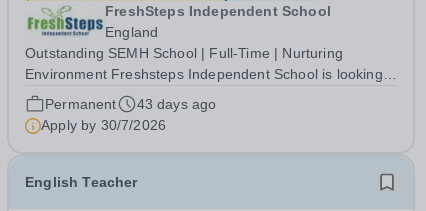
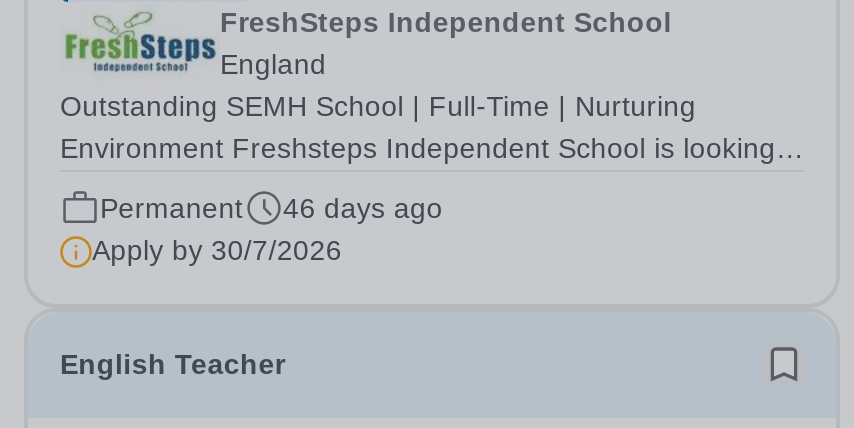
[45,96,216,112] Permanent 43 days ago -> [100,192,443,224] Permanent 46 days ago

